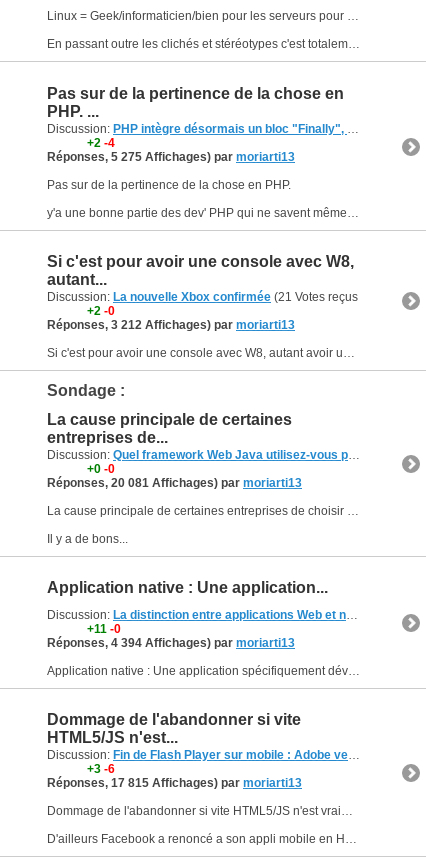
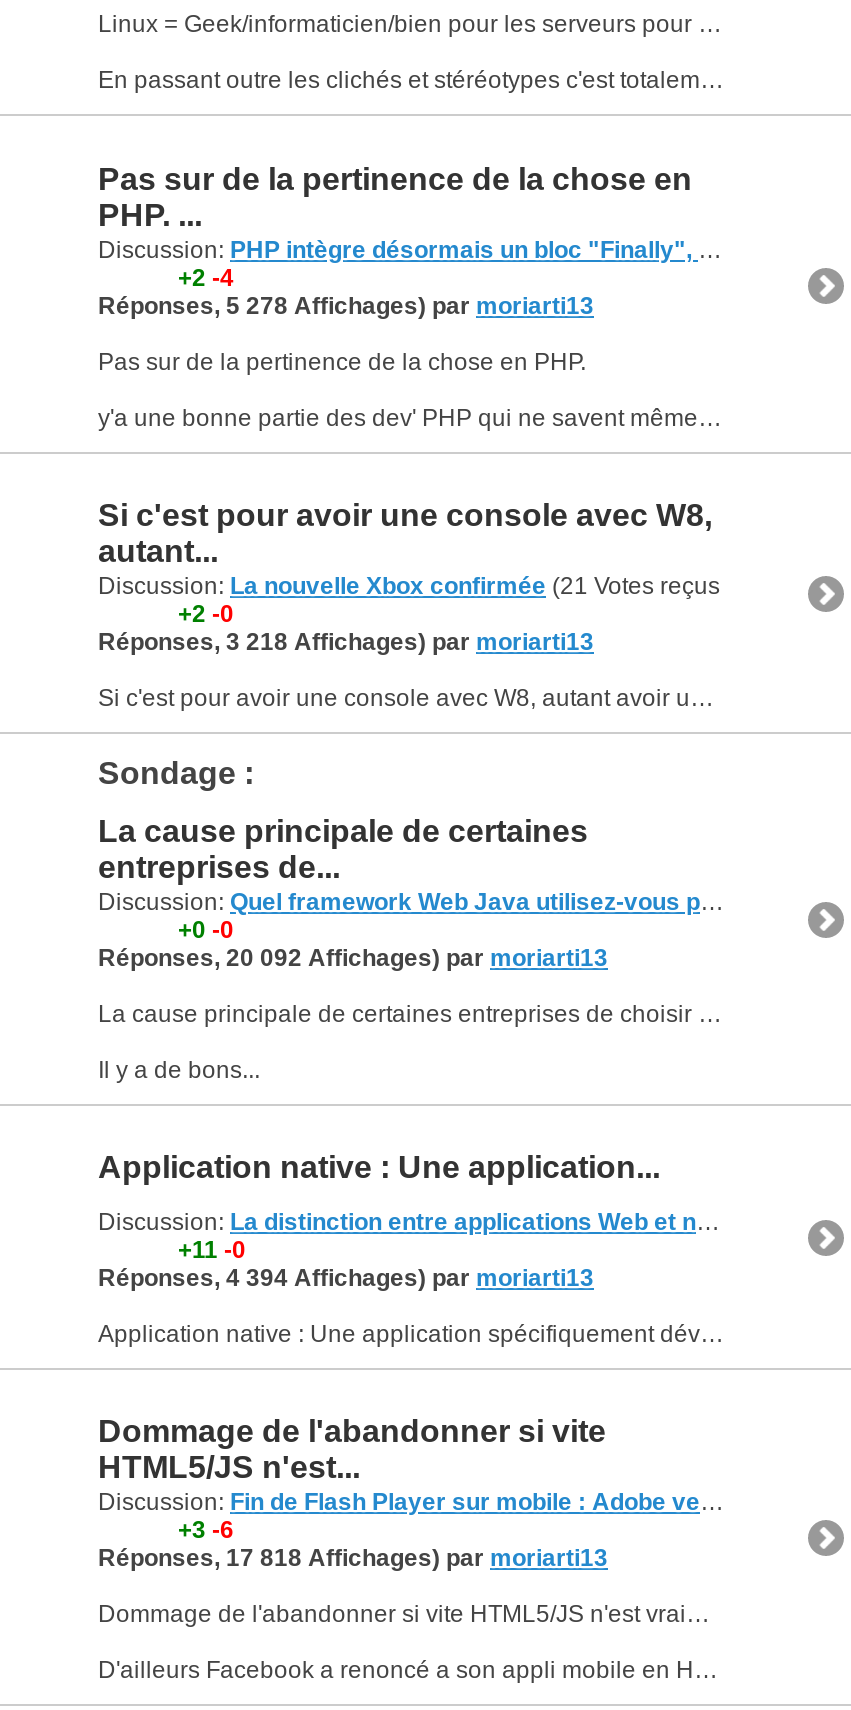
[47,150,295,164] Réponses, 5 275 Affichages) par moriarti13 -> [98,291,594,319] Réponses, 5 278 Affichages) par moriarti13
[47,318,295,332] Réponses, 3 212 Affichages) par moriarti13 -> [98,628,594,656] Réponses, 3 218 Affichages) par moriarti13
[47,476,302,490] Réponses, 20 081 Affichages) par moriarti13 -> [98,944,608,972] Réponses, 20 092 Affichages) par moriarti13
[47,776,302,790] Réponses, 17 815 Affichages) par moriarti13 -> [98,1544,608,1572] Réponses, 17 818 Affichages) par moriarti13

